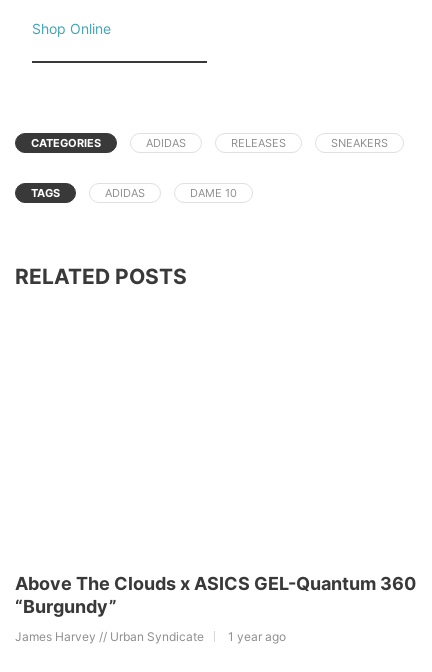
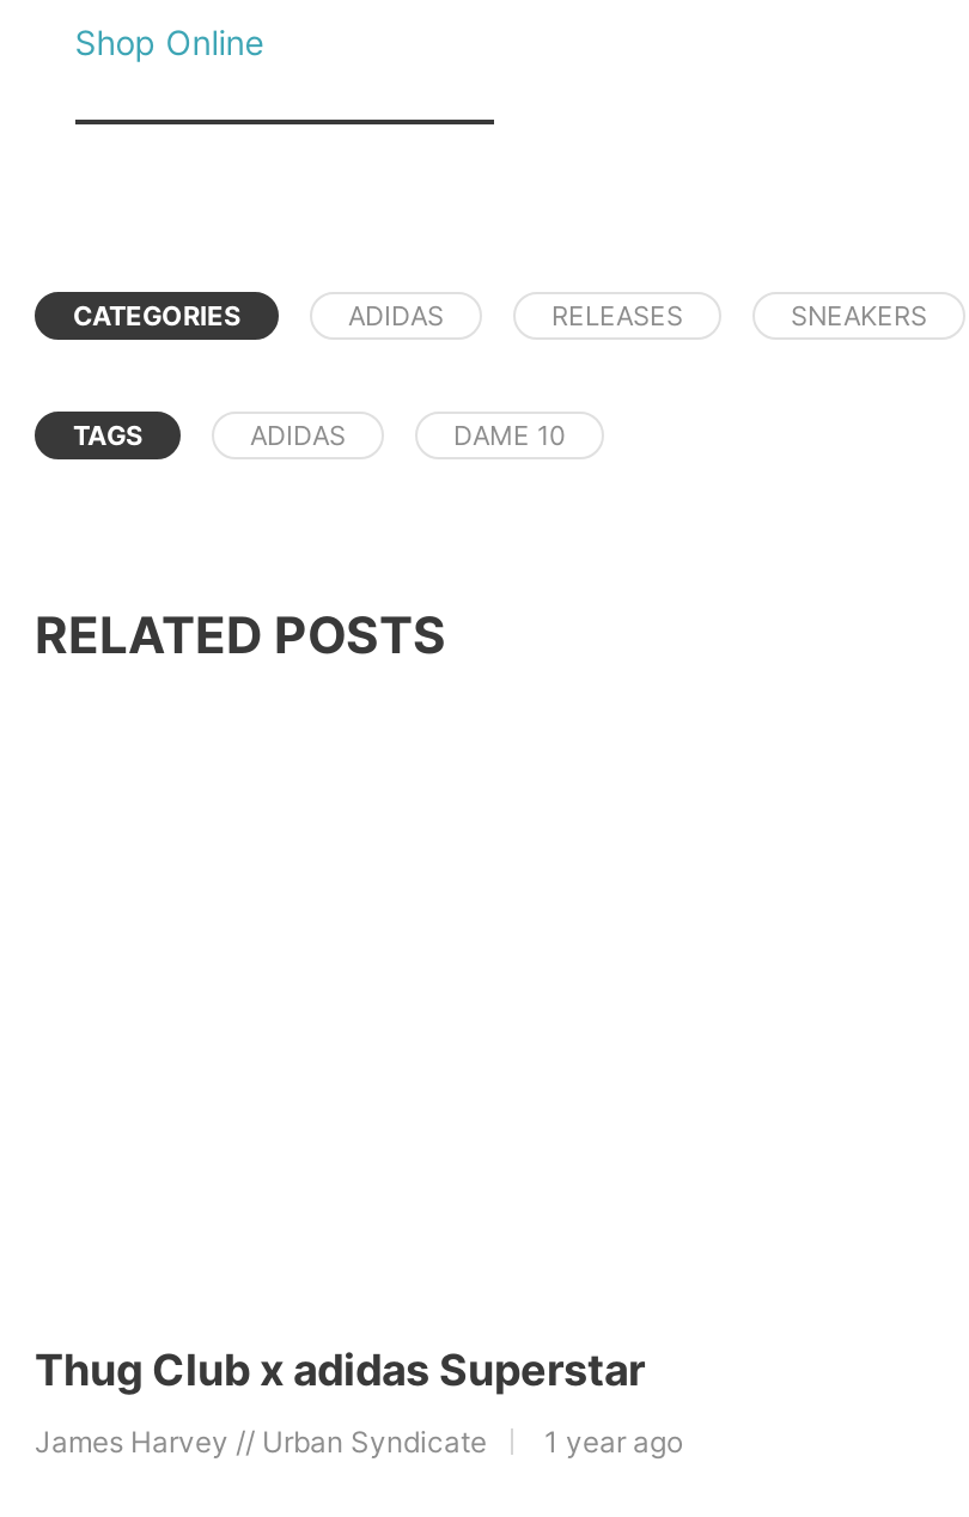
[15,573,416,617] Above The Clouds x ASICS GEL-Quantum 360 | “Burgundy” -> [35,1345,645,1396] Thug Club x adidas Superstar

